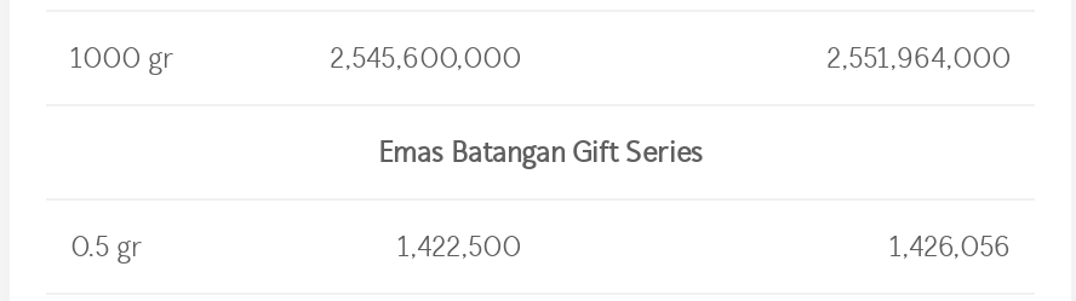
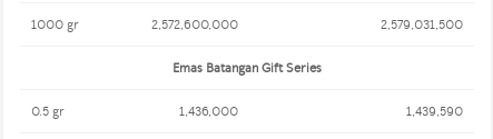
[330,42,521,75] 2,545,600,000 -> [151,17,238,32] 2,572,600,000
[826,42,1011,75] 2,551,964,000 -> [381,17,463,32] 2,579,031,500
[397,230,521,264] 1,422,500 -> [179,104,238,119] 1,436,000
[889,230,1011,264] 1,426,056 -> [406,104,463,119] 1,439,590

